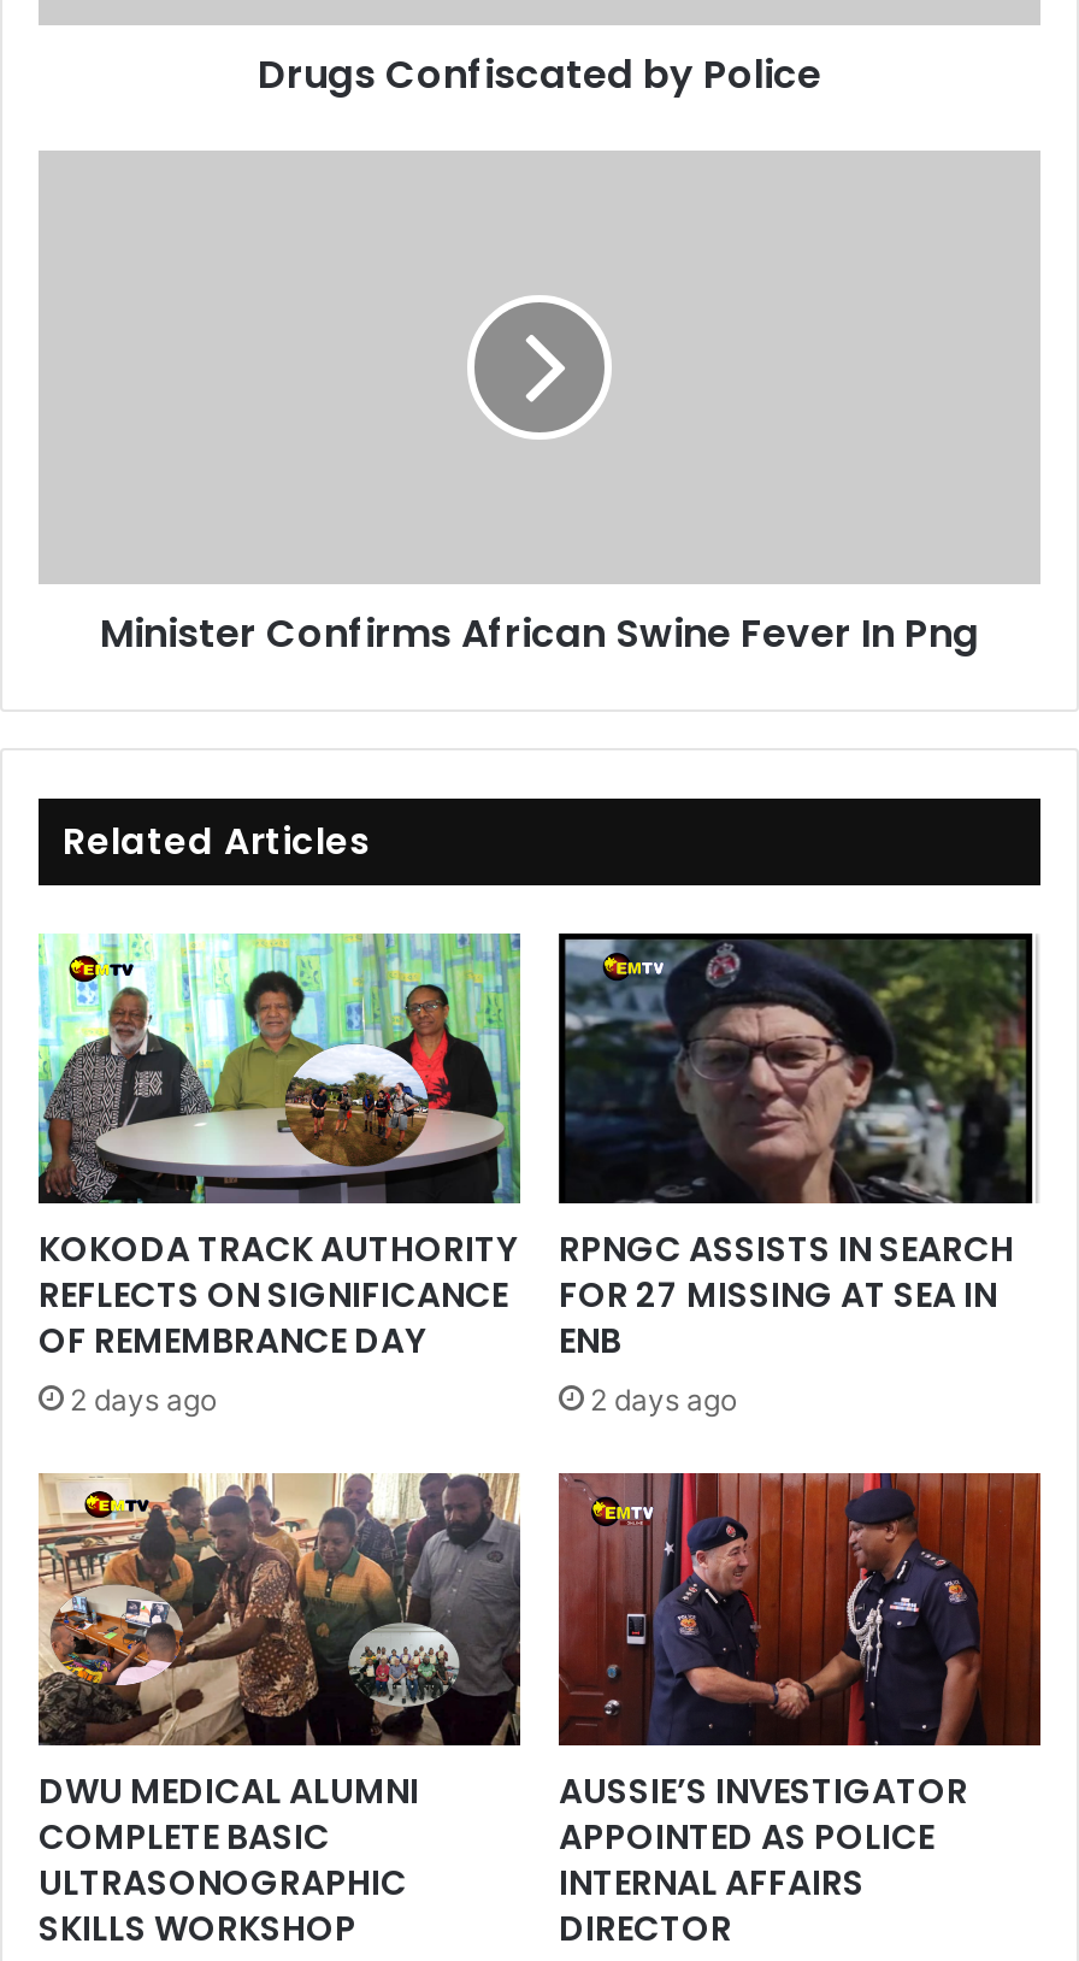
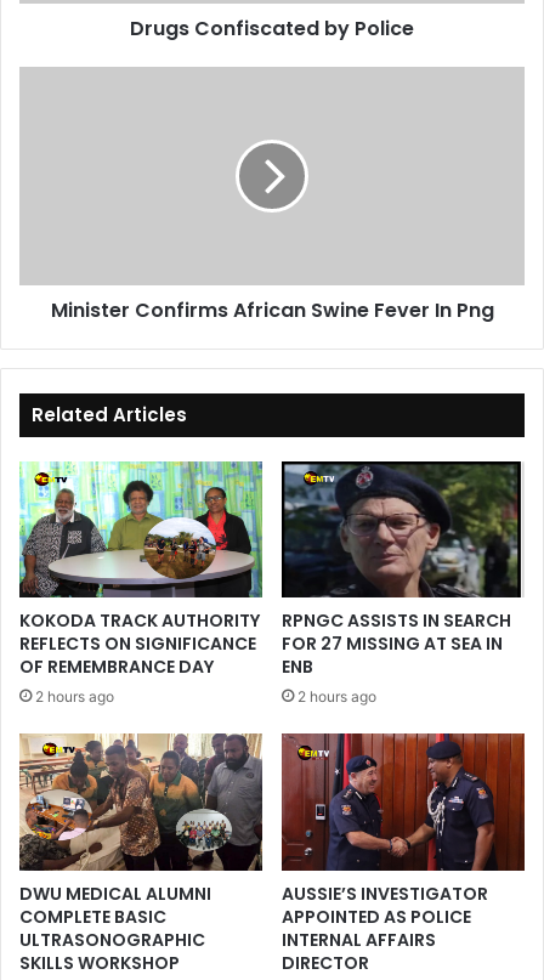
[70,1382,217,1418] 2 days ago -> [35,688,114,706] 2 hours ago
[590,1382,737,1418] 2 days ago -> [297,688,376,706] 2 hours ago

